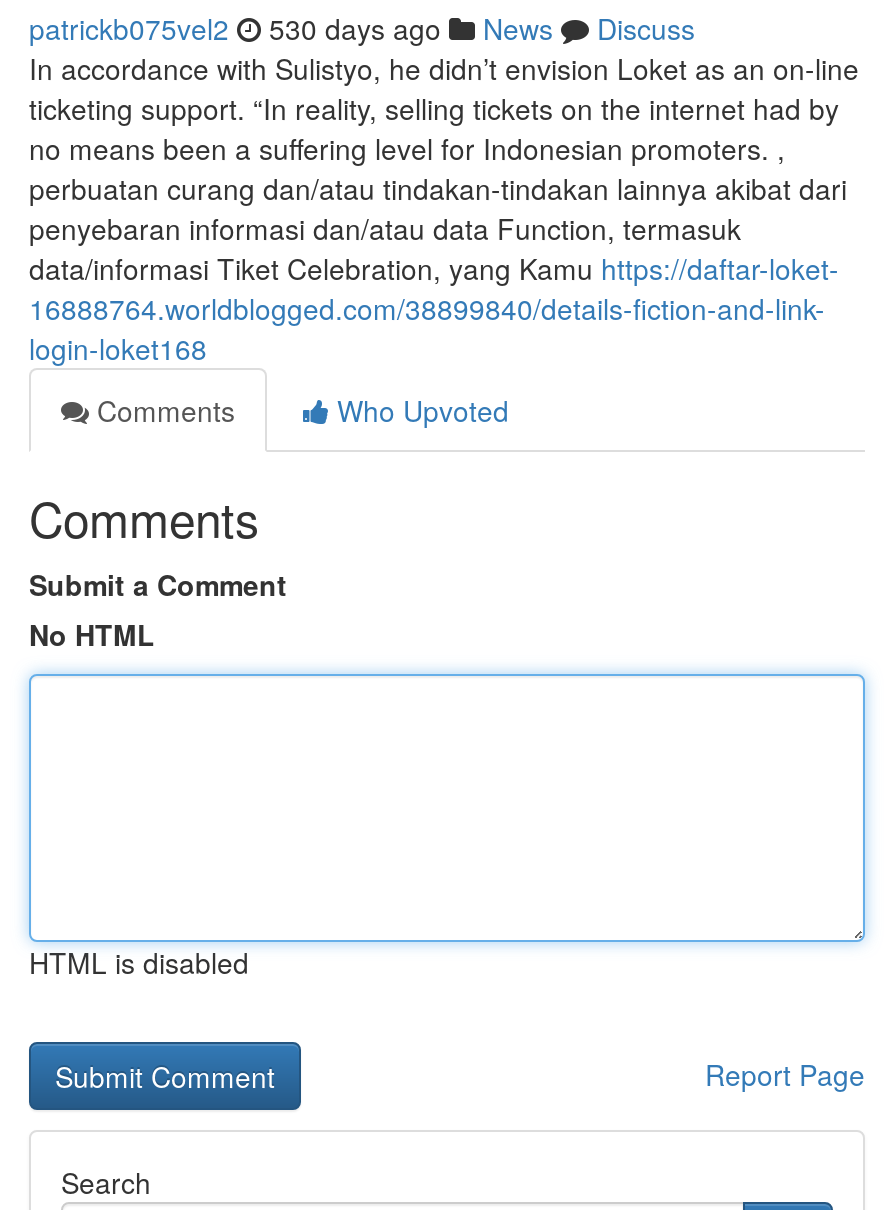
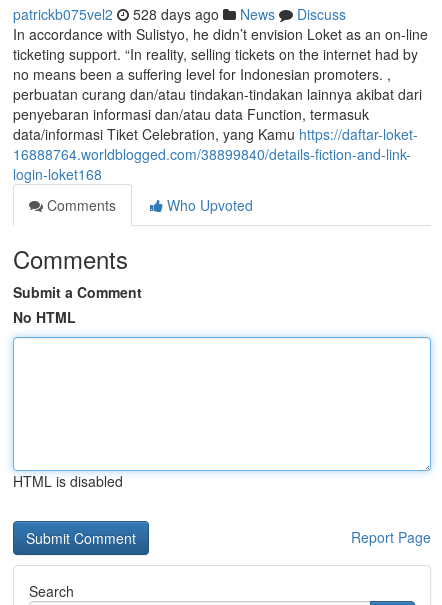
[29,8,695,48] patrickb075vel2 530 days ago News Discuss -> [13,4,346,24] patrickb075vel2 528 days ago News Discuss

